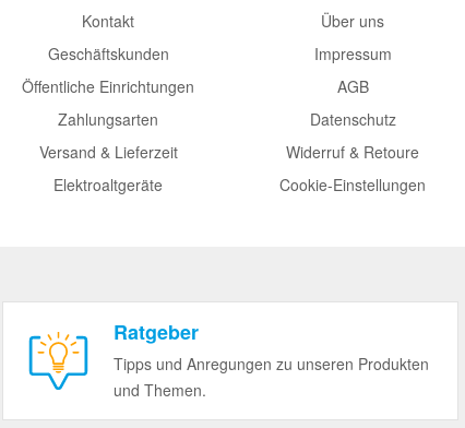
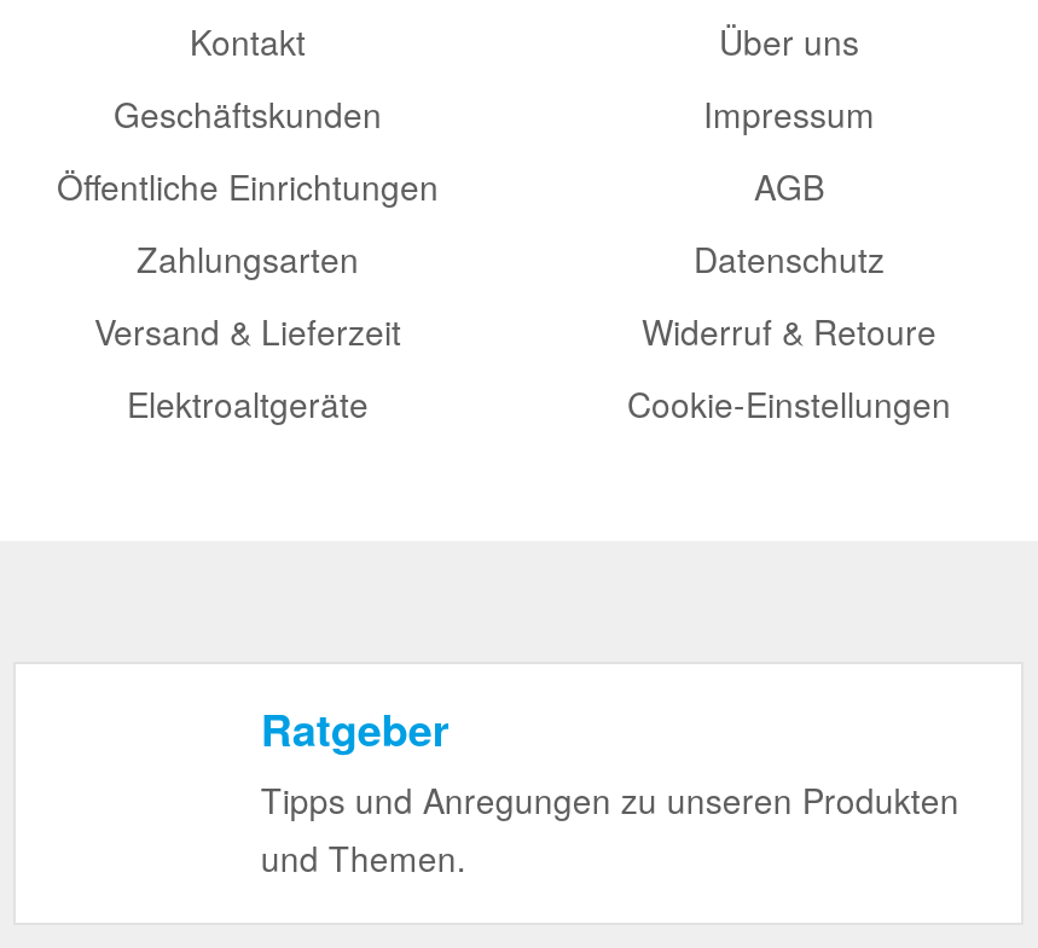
[27,331,90,392] [image] -> none

